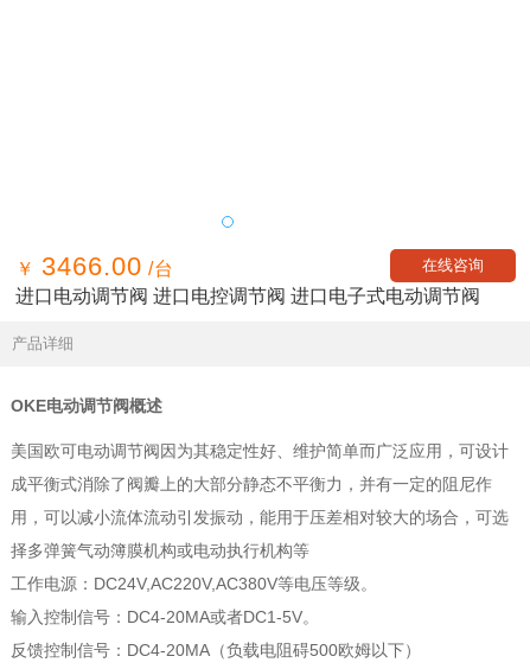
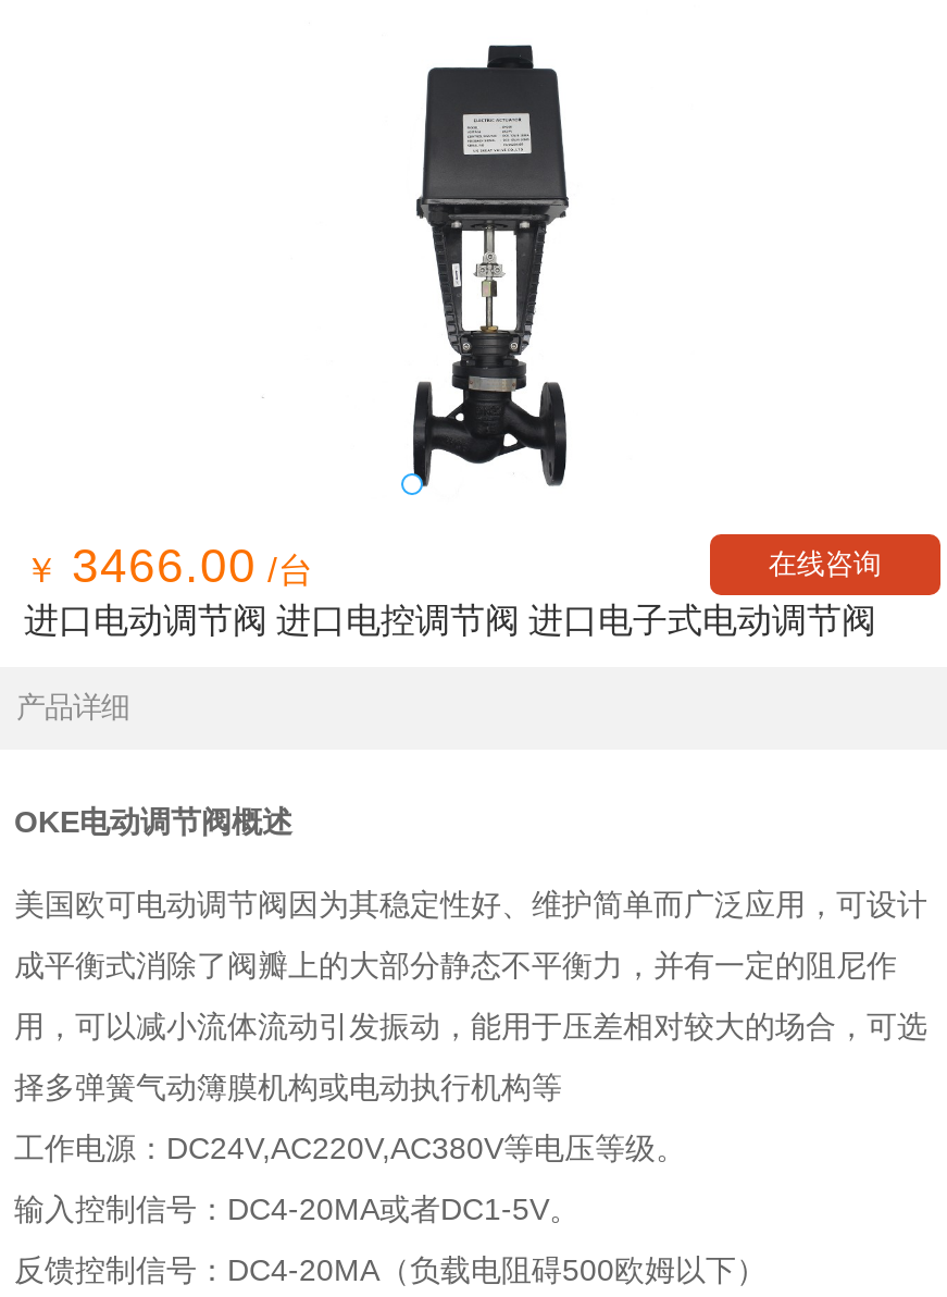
none -> [410,42,571,489] [image]

